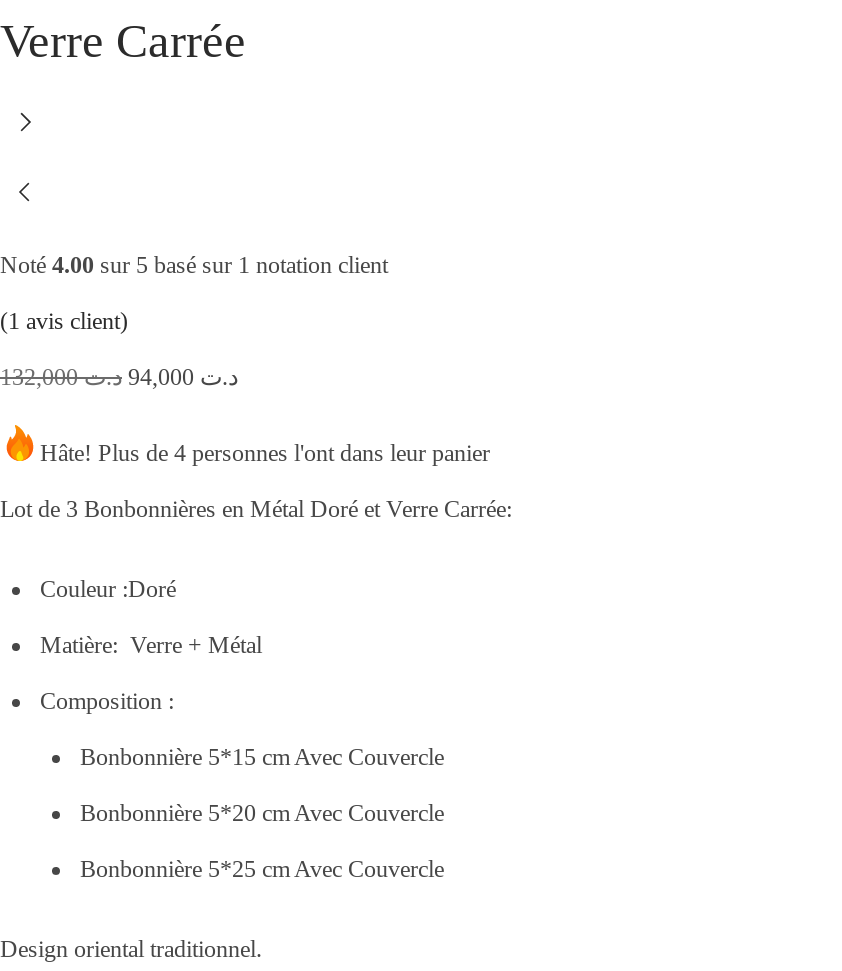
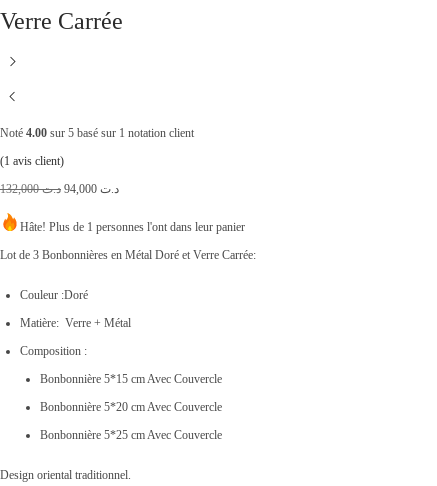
[40,439,490,467] Hâte! Plus de 4 personnes l'ont dans leur panier -> [20,220,245,234] Hâte! Plus de 1 personnes l'ont dans leur panier

